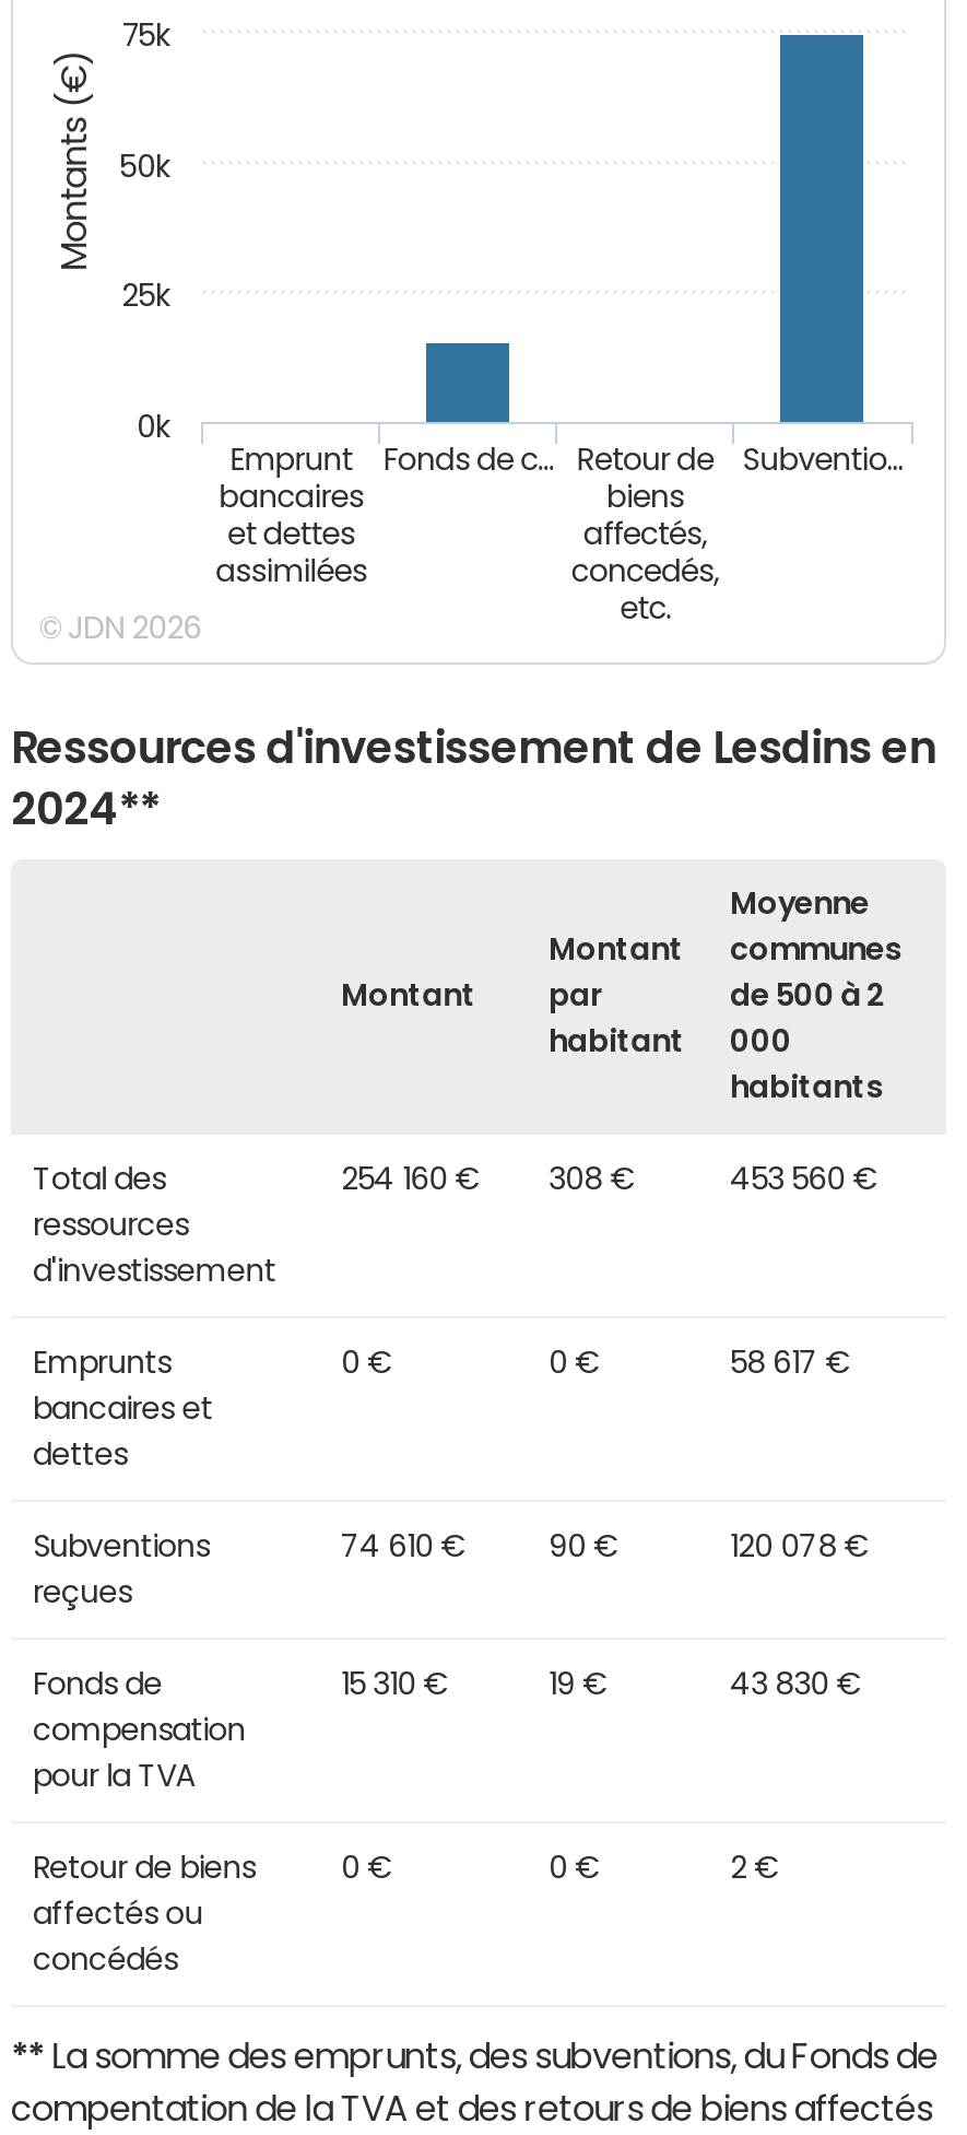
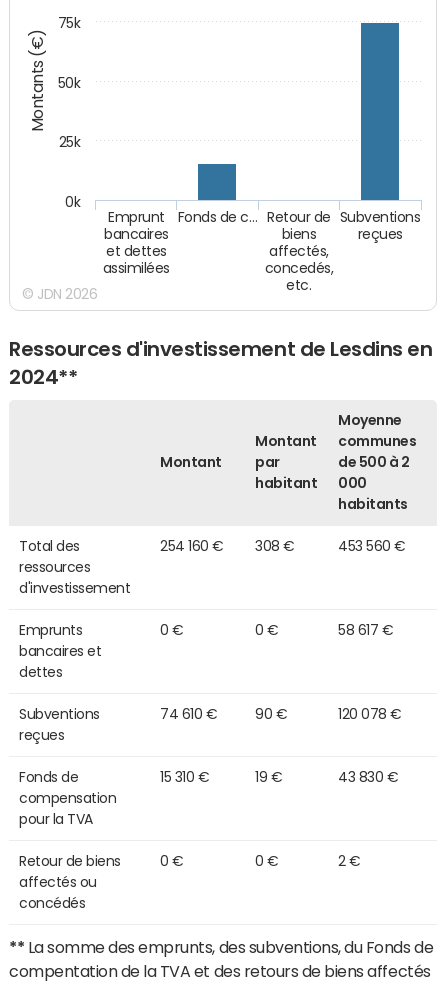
[742,444,903,475] Subventio… -> [340,210,421,243] Subventions | reçues

